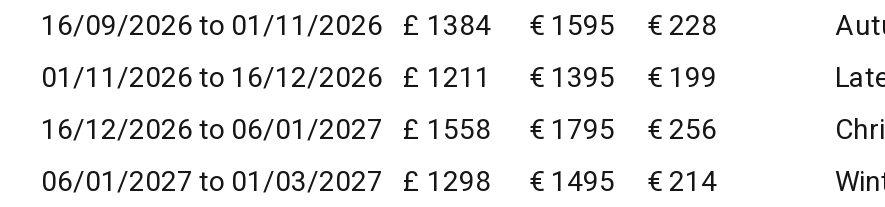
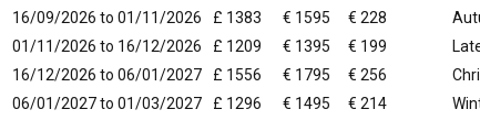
[41,9,717,41] 16/09/2026 to 01/11/2026 £ 1384 € 1595 € 228 -> [12,9,387,27] 16/09/2026 to 01/11/2026 £ 1383 € 1595 € 228
[41,61,717,93] 01/11/2026 to 16/12/2026 £ 1211 € 1395 € 199 -> [12,38,387,55] 01/11/2026 to 16/12/2026 £ 1209 € 1395 € 199
[41,113,717,145] 16/12/2026 to 06/01/2027 £ 1558 € 1795 € 256 -> [12,66,387,84] 16/12/2026 to 06/01/2027 £ 1556 € 1795 € 256
[41,165,717,197] 06/01/2027 to 01/03/2027 £ 1298 € 1495 € 214 -> [12,95,387,113] 06/01/2027 to 01/03/2027 £ 1296 € 1495 € 214

